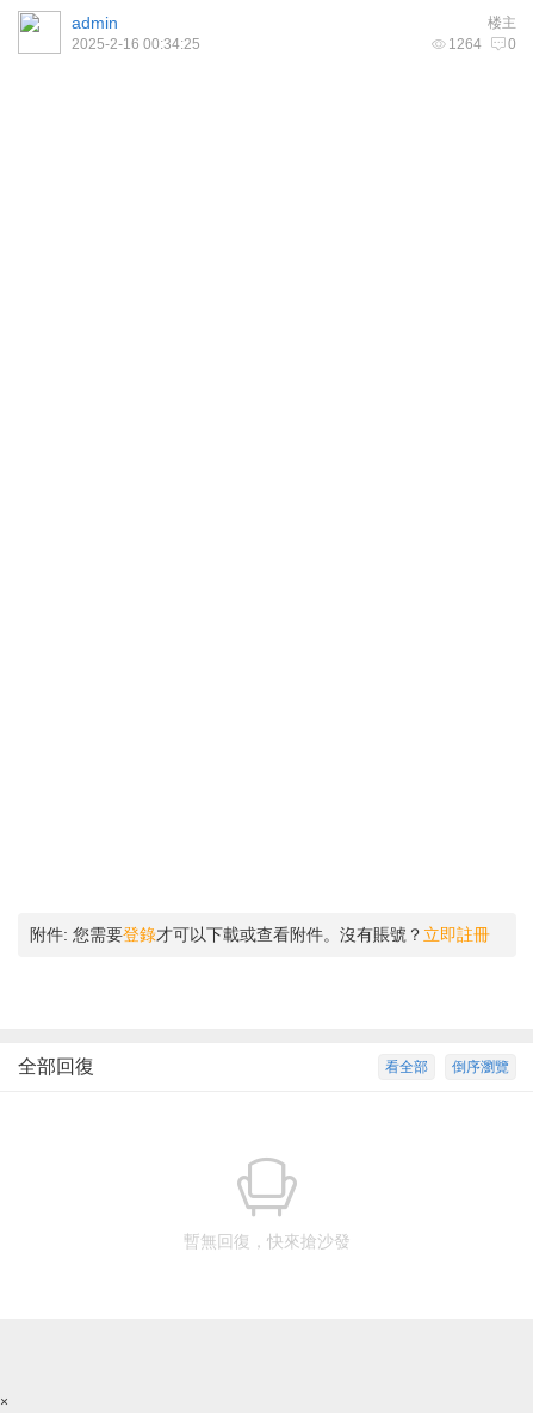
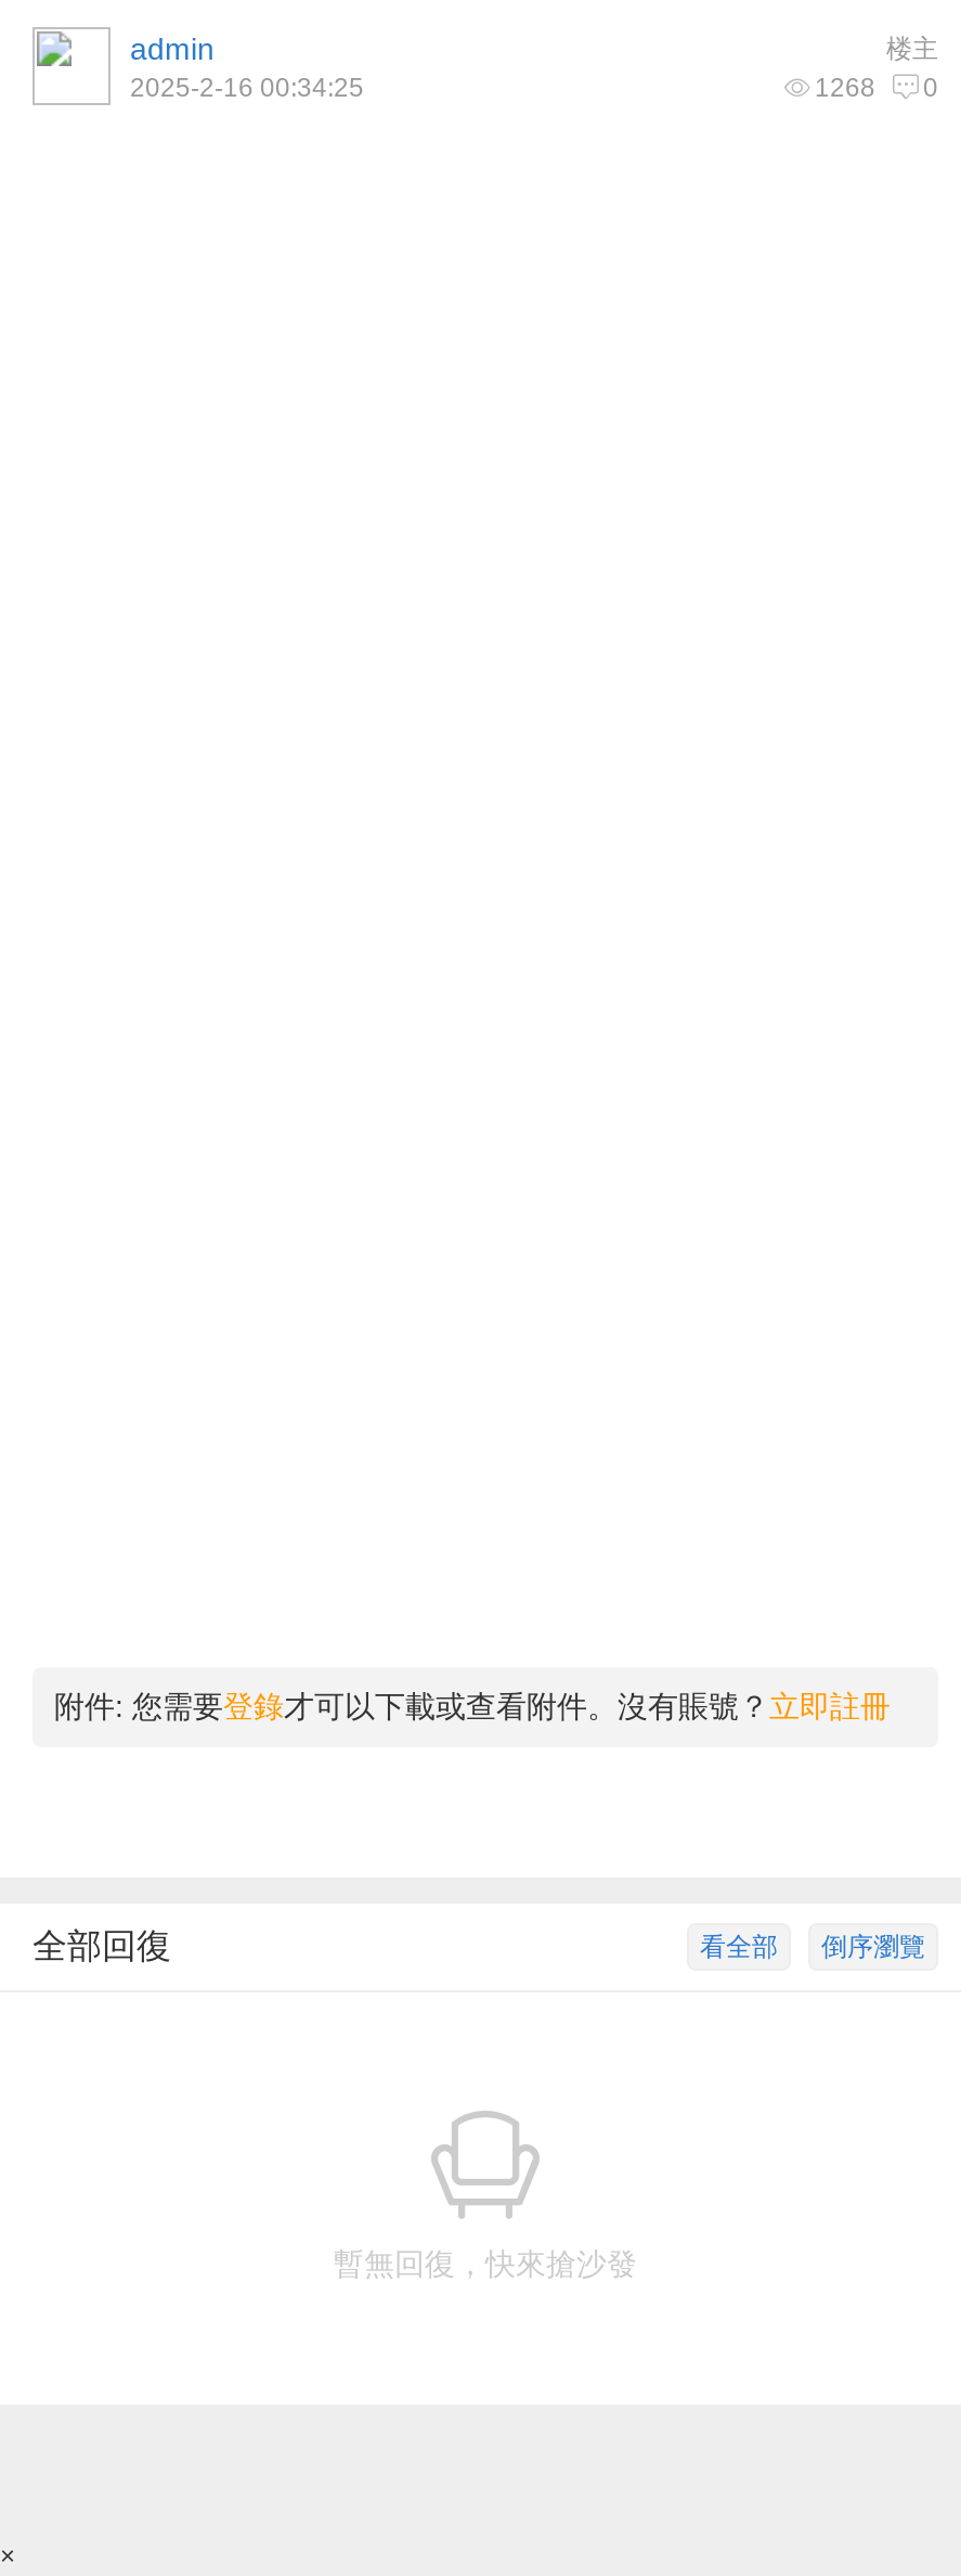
[448,36,516,53] 1264 0 -> [815,73,938,103] 1268 0

